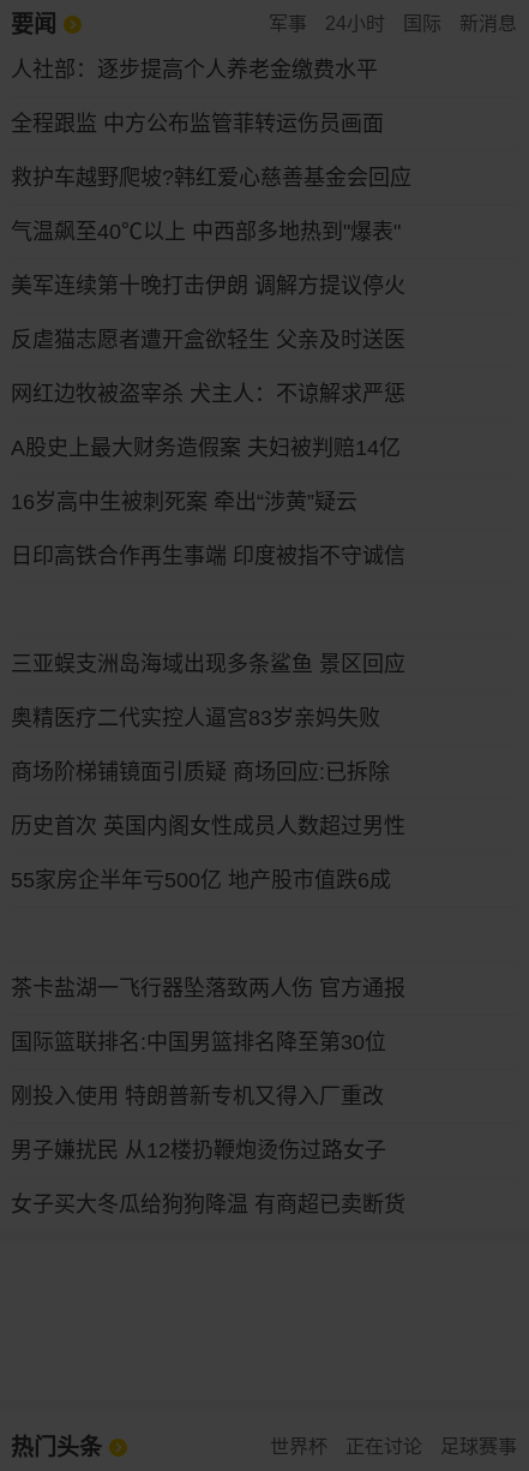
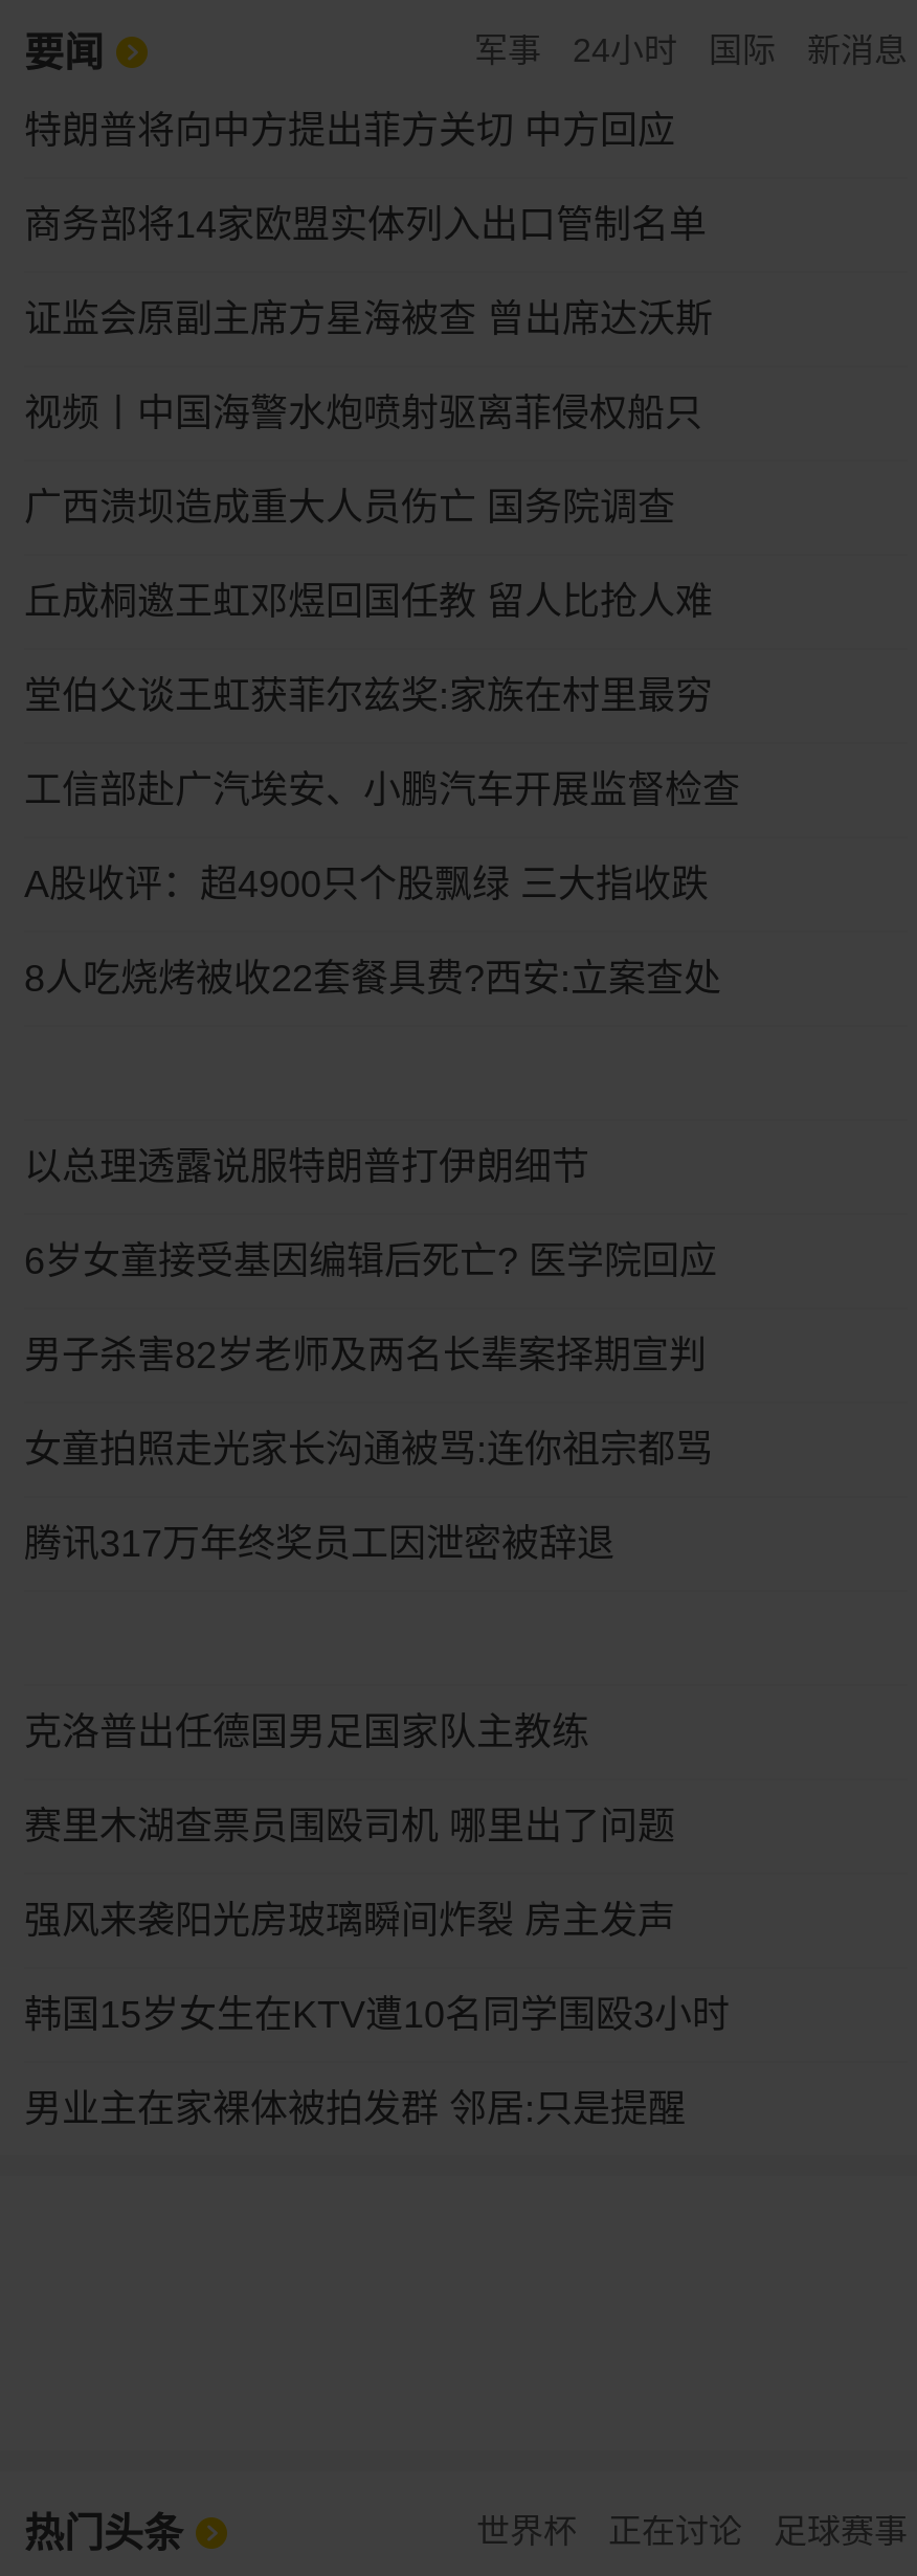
[11,58,378,82] 人社部：逐步提高个人养老金缴费水平 -> [24,110,675,152] 特朗普将向中方提出菲方关切 中方回应
[11,112,384,136] 全程跟监 中方公布监管菲转运伤员画面 -> [24,204,707,246] 商务部将14家欧盟实体列入出口管制名单
[11,166,411,190] 救护车越野爬坡?韩红爱心慈善基金会回应 -> [24,298,713,340] 证监会原副主席方星海被查 曾出席达沃斯
[11,220,401,244] 气温飙至40℃以上 中西部多地热到"爆表" -> [24,393,702,434] 视频丨中国海警水炮喷射驱离菲侵权船只
[11,274,405,298] 美军连续第十晚打击伊朗 调解方提议停火 -> [24,487,675,529] 广西溃坝造成重大人员伤亡 国务院调查
[11,328,405,352] 反虐猫志愿者遭开盒欲轻生 父亲及时送医 -> [24,581,713,623] 丘成桐邀王虹邓煜回国任教 留人比抢人难
[11,382,405,406] 网红边牧被盗宰杀 犬主人：不谅解求严惩 -> [24,675,713,717] 堂伯父谈王虹获菲尔兹奖:家族在村里最穷
[11,436,401,460] A股史上最大财务造假案 夫妇被判赔14亿 -> [24,769,740,811] 工信部赴广汽埃安、小鹏汽车开展监督检查
[11,490,357,514] 16岁高中生被刺死案 牵出“涉黄”疑云 -> [24,864,709,905] A股收评：超4900只个股飘绿 三大指收跌
[11,544,405,568] 日印高铁合作再生事端 印度被指不守诚信 -> [24,958,721,1000] 8人吃烧烤被收22套餐具费?西安:立案查处
[11,652,405,676] 三亚蜈支洲岛海域出现多条鲨鱼 景区回应 -> [24,1146,589,1188] 以总理透露说服特朗普打伊朗细节
[11,706,380,730] 奥精医疗二代实控人逼宫83岁亲妈失败 -> [24,1240,717,1282] 6岁女童接受基因编辑后死亡? 医学院回应
[11,760,390,784] 商场阶梯铺镜面引质疑 商场回应:已拆除 -> [24,1335,707,1376] 男子杀害82岁老师及两名长辈案择期宣判
[11,814,405,838] 历史首次 英国内阁女性成员人数超过男性 -> [24,1429,713,1471] 女童拍照走光家长沟通被骂:连你祖宗都骂
[11,868,391,892] 55家房企半年亏500亿 地产股市值跌6成 -> [24,1523,614,1565] 腾讯317万年终奖员工因泄密被辞退
[11,976,405,1000] 茶卡盐湖一飞行器坠落致两人伤 官方通报 -> [24,1711,589,1753] 克洛普出任德国男足国家队主教练
[11,1030,386,1054] 国际篮联排名:中国男篮排名降至第30位 -> [24,1806,675,1847] 赛里木湖查票员围殴司机 哪里出了问题
[11,1084,384,1108] 刚投入使用 特朗普新专机又得入厂重改 -> [24,1900,675,1942] 强风来袭阳光房玻璃瞬间炸裂 房主发声
[11,1138,386,1162] 男子嫌扰民 从12楼扔鞭炮烫伤过路女子 -> [24,1994,730,2036] 韩国15岁女生在KTV遭10名同学围殴3小时
[11,1192,405,1216] 女子买大冬瓜给狗狗降温 有商超已卖断货 -> [24,2088,686,2130] 男业主在家裸体被拍发群 邻居:只是提醒

